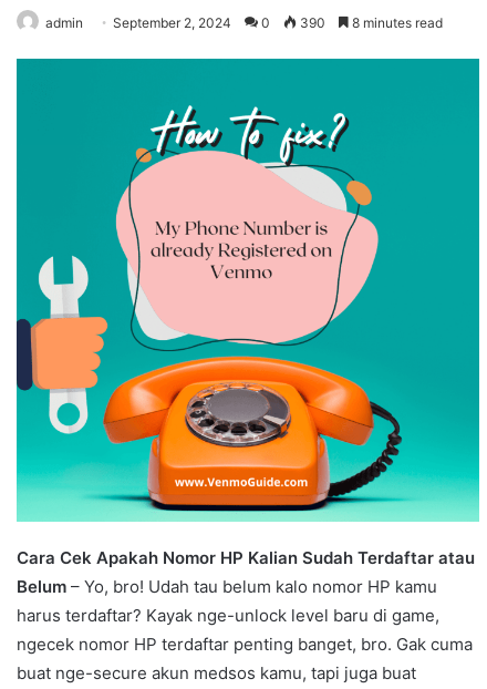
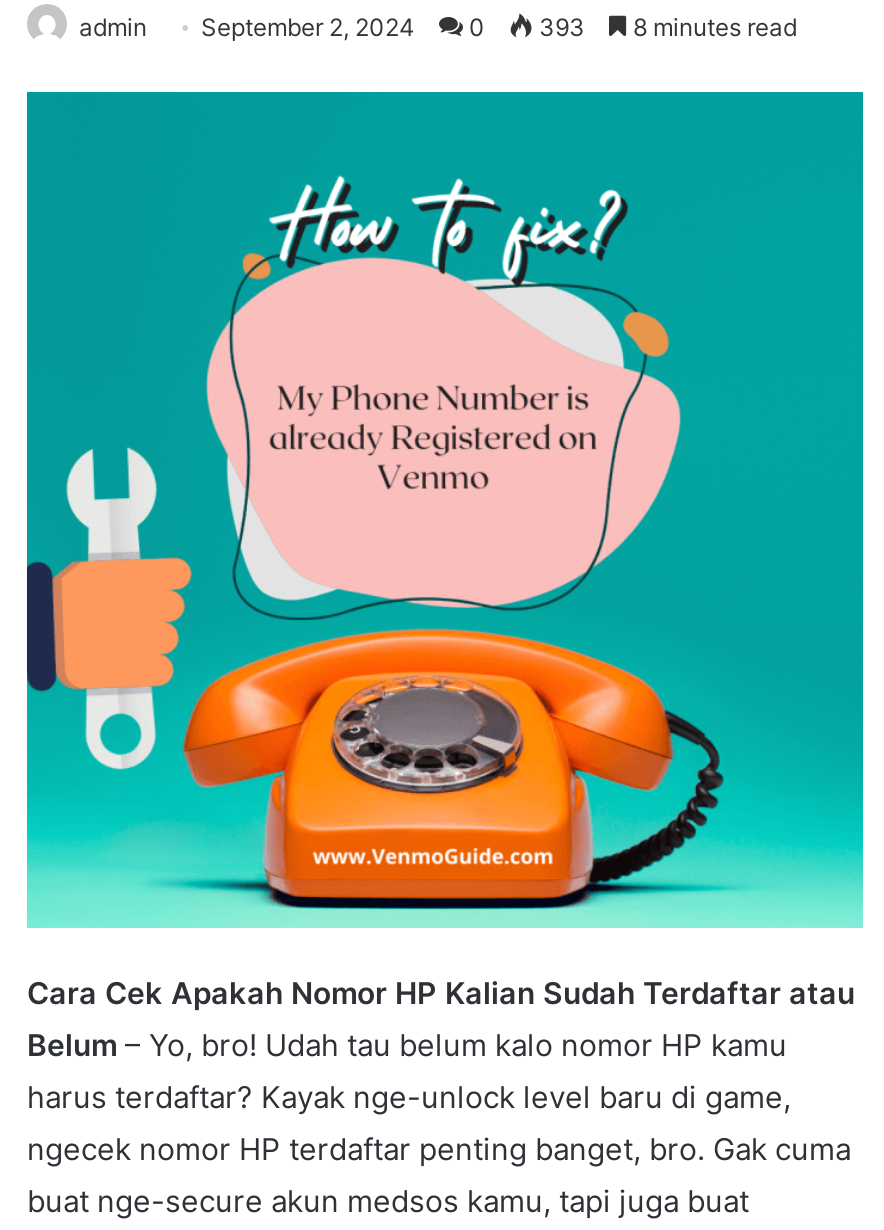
[45,14,443,31] admin September 2, 2024 0 390 8 minutes read -> [79,12,797,42] admin September 2, 2024 0 393 8 minutes read

